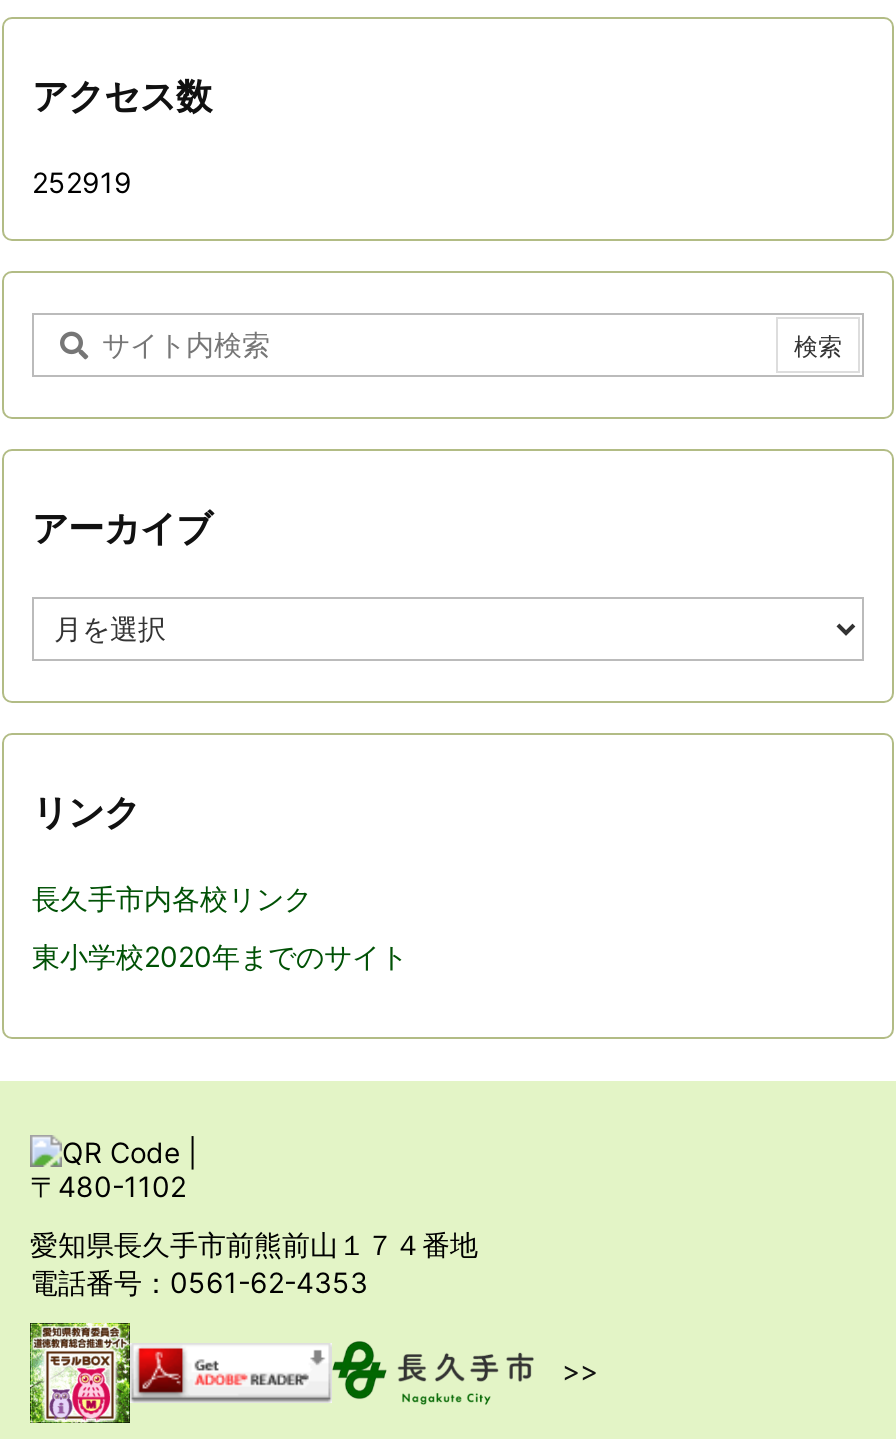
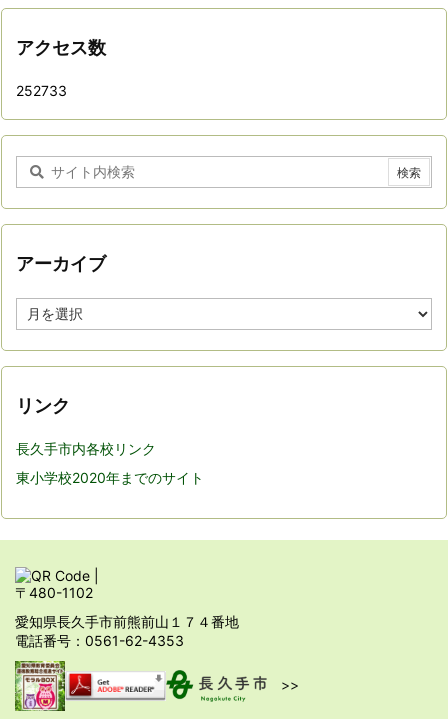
[32,165,132,199] 252919 -> [16,82,67,99] 252733

